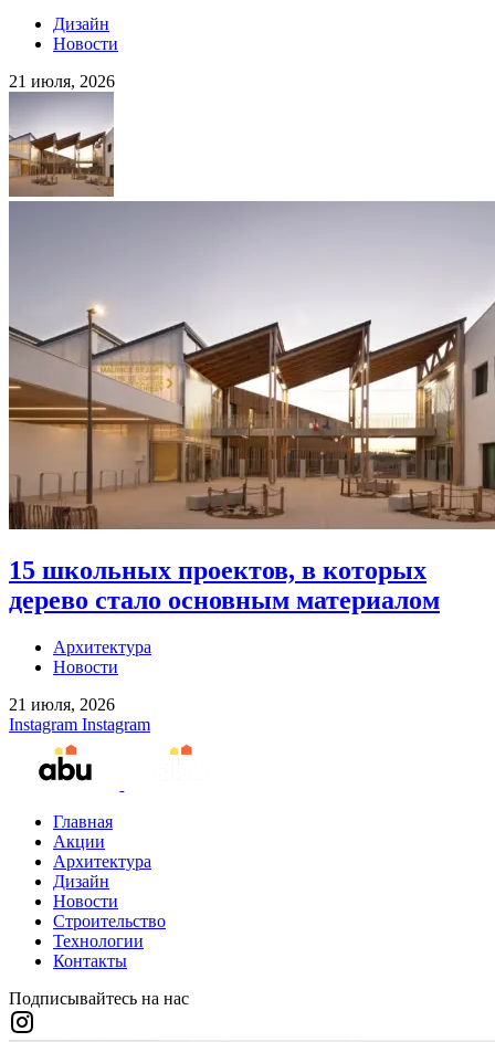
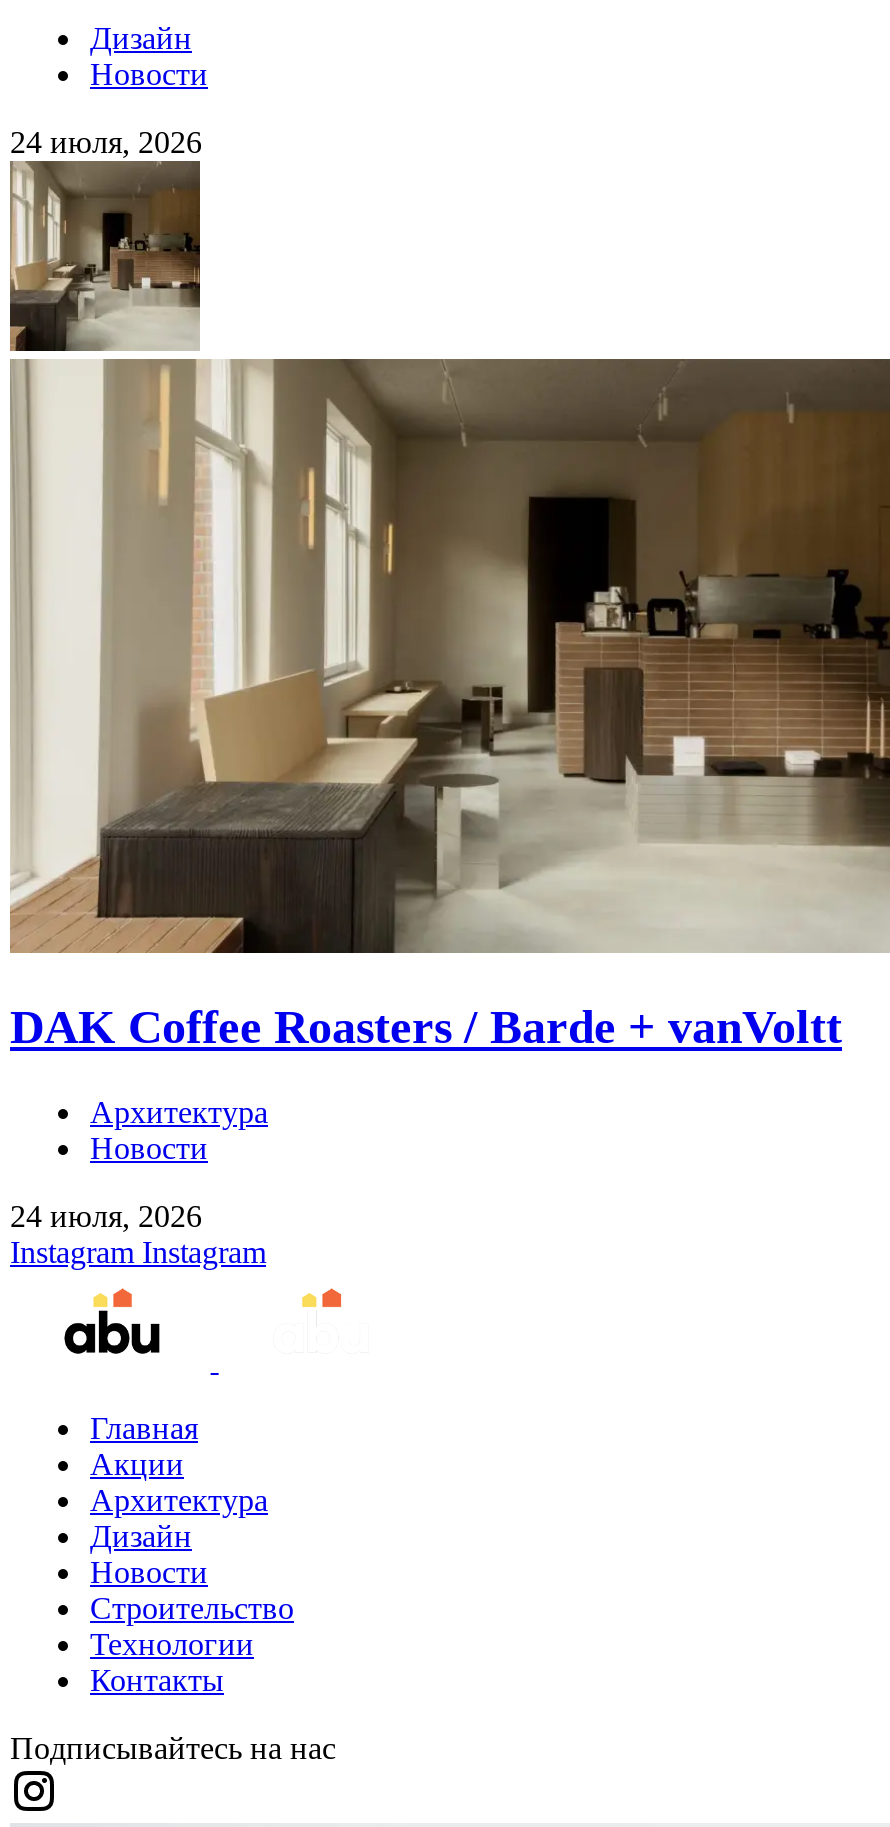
[9,72,115,91] 21 июля, 2026 -> [10,126,202,160] 24 июля, 2026
[8,129,492,615] [image] | 15 школьных проектов, в которых | дерево стало основным материалом -> [10,175,884,1054] [image] | DAK Coffee Roasters / Barde + vanVoltt
[9,695,115,714] 21 июля, 2026 -> [10,1199,202,1233] 24 июля, 2026

